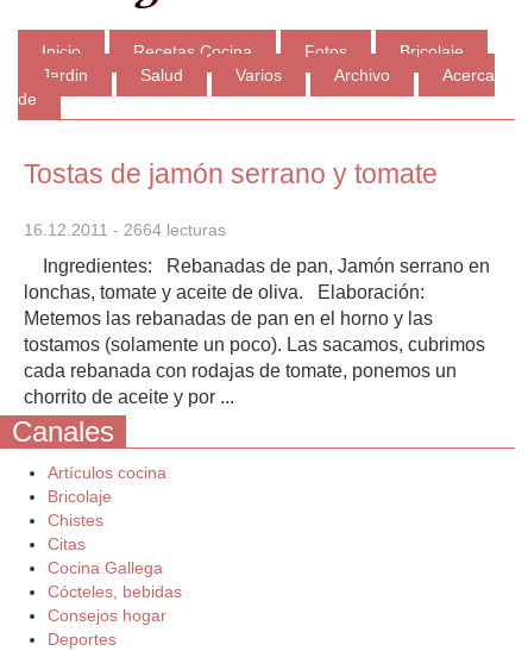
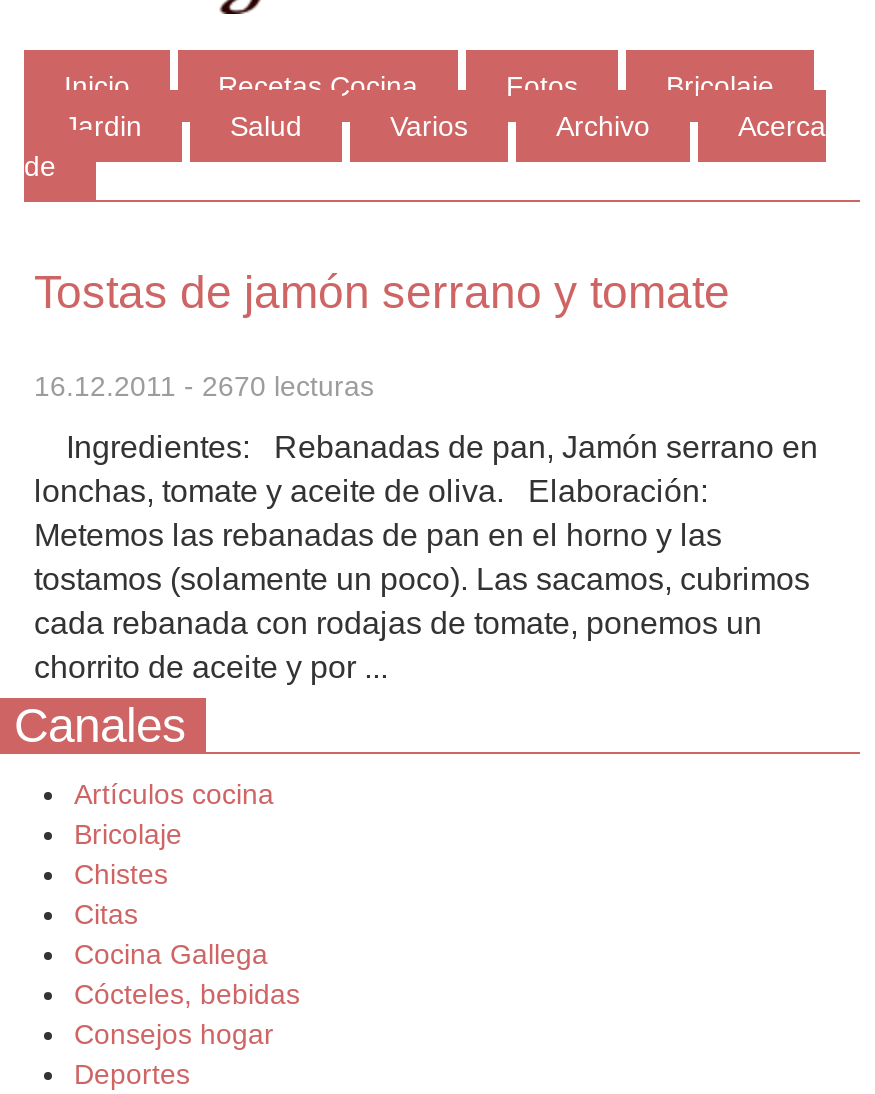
[24,220,226,239] 16.12.2011 - 2664 lecturas -> [34,370,374,402] 16.12.2011 - 2670 lecturas

